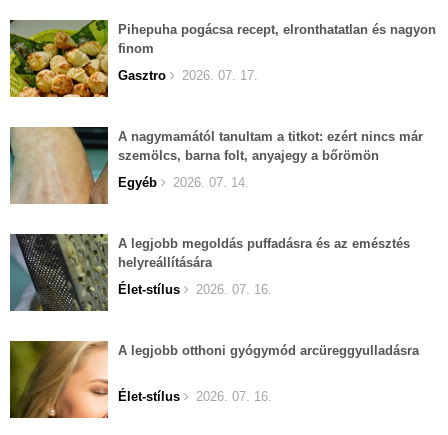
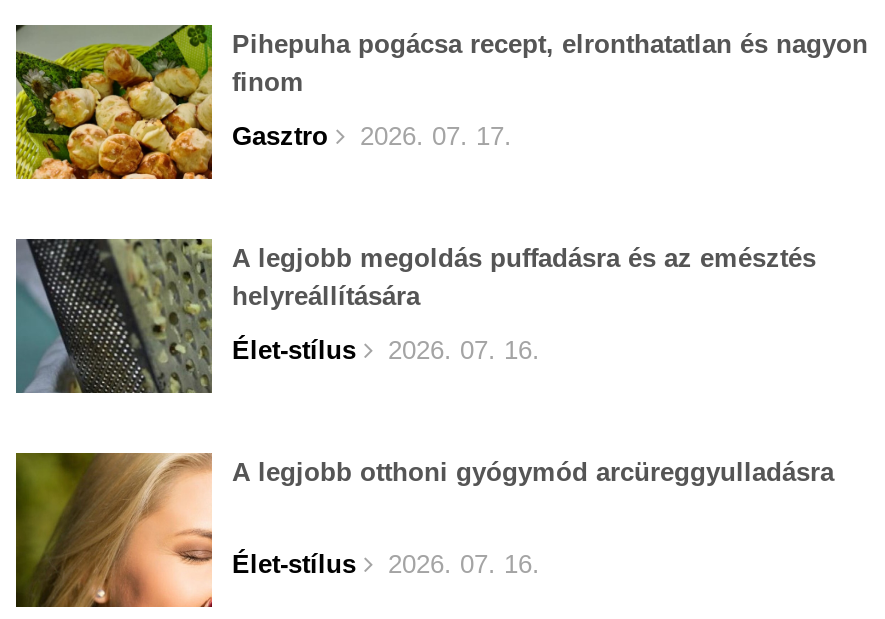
[10,126,423,205] [image] | A nagymamától tanultam a titkot: ezért nincs már | szemölcs, barna folt, anyajegy a bőrömön | Egyéb | 2026. 07. 14. -> none

